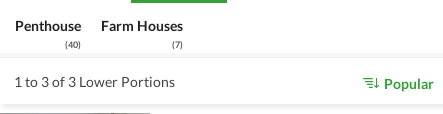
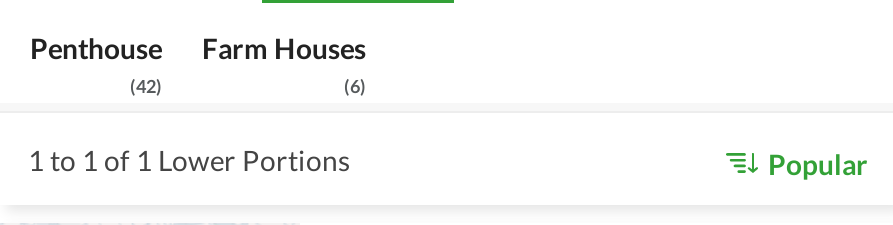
[65,39,81,50] (40) -> [130,75,162,97] (42)
[172,39,183,50] (7) -> [344,75,366,97] (6)
[14,72,175,89] 1 to 3 of 3 Lower Portions -> [28,142,350,176] 1 to 1 of 1 Lower Portions

